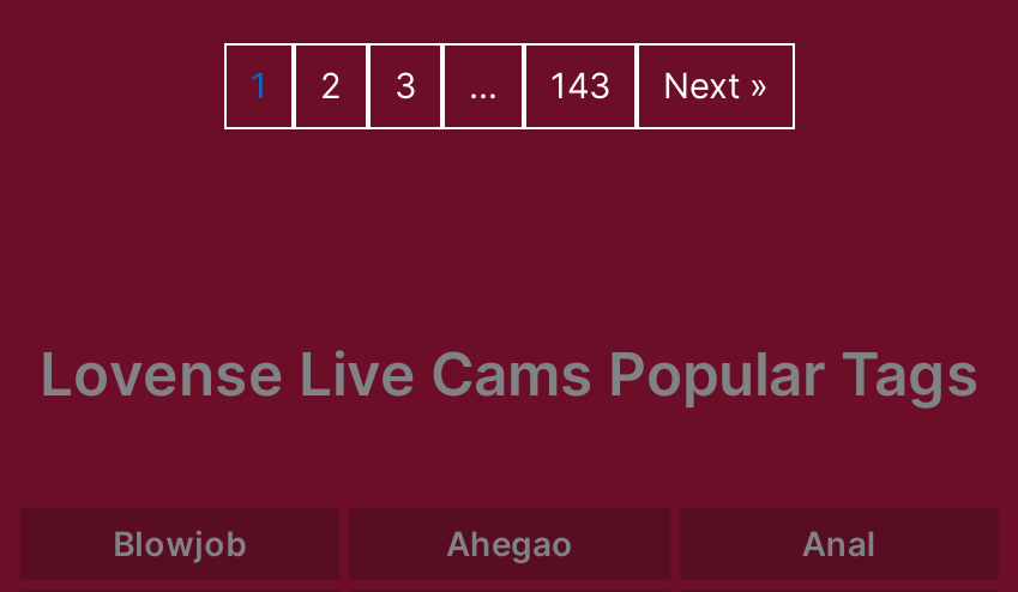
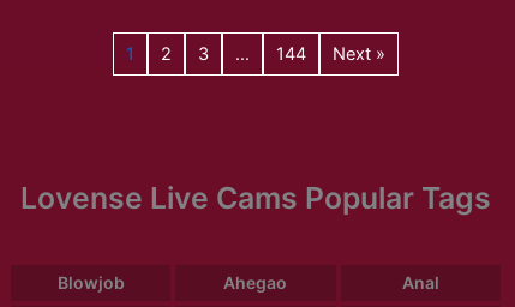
[550,65,610,108] 143 -> [276,43,306,65] 144

